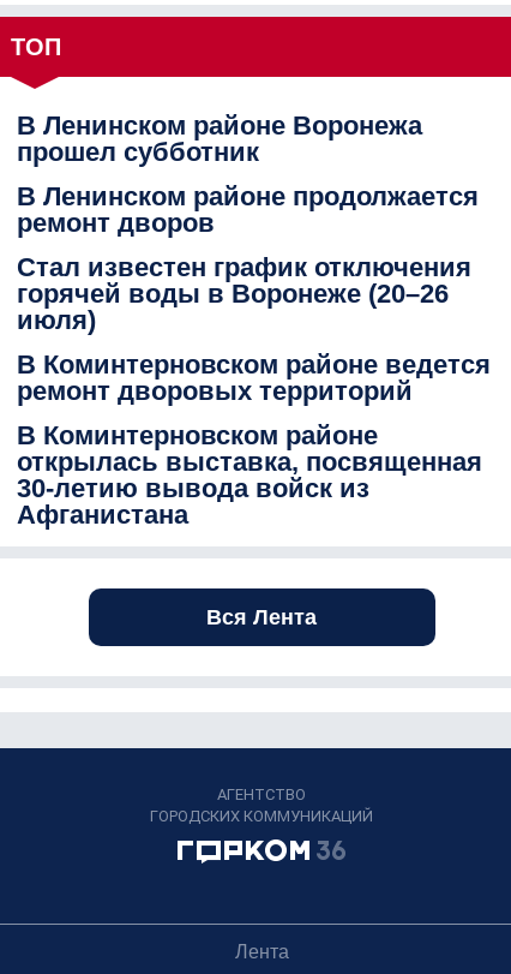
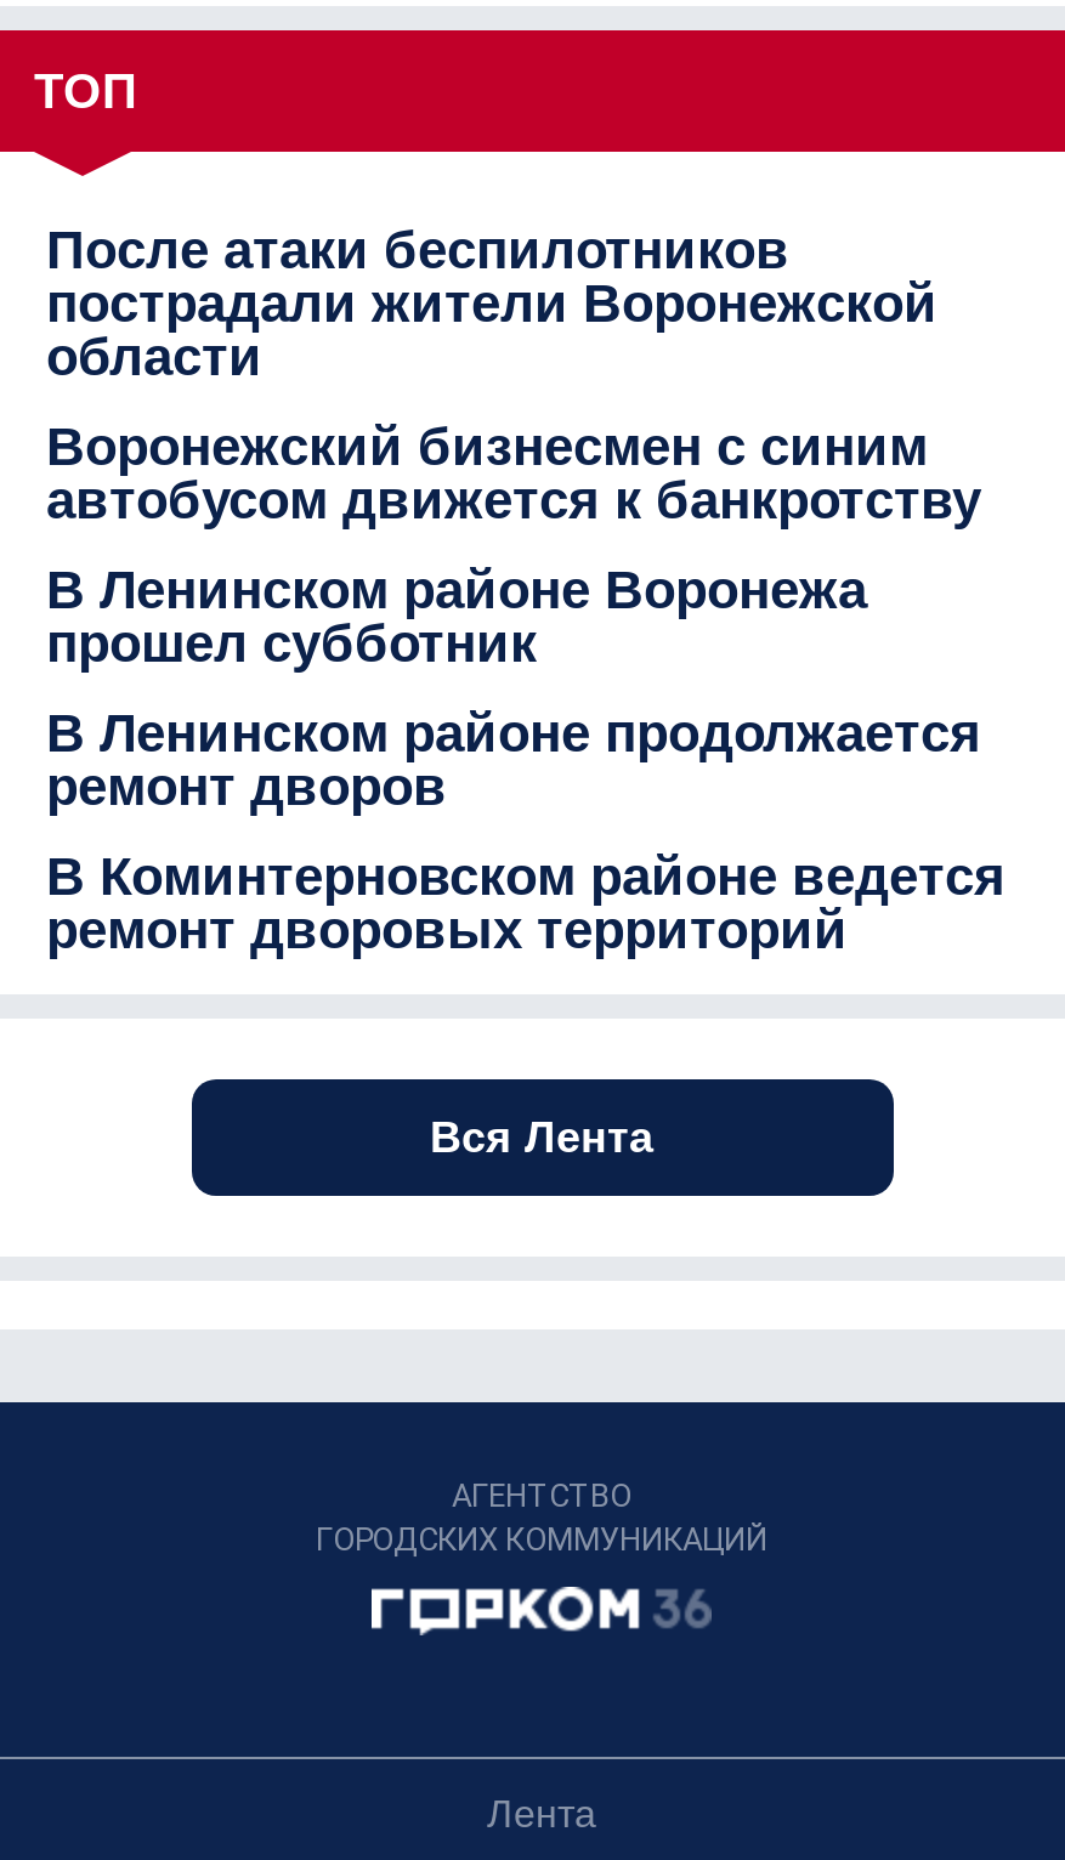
none -> [46,220,981,531] После атаки беспилотников | пострадали жители Воронежской | области | Воронежский бизнесмен с синим | автобусом движется к банкротству
moved [17,111,479,238] -> [46,560,981,817]: В Ленинском районе Воронежа | прошел субботник | В Ленинском районе продолжается | ремонт дворов
[17,252,471,335] Стал известен график отключения | горячей воды в Воронеже (20–26 | июля) -> none
moved [17,350,491,406] -> [46,846,1005,961]: В Коминтерновском районе ведется | ремонт дворовых территорий
[17,420,482,530] В Коминтерновском районе | открылась выставка, посвященная | 30-летию вывода войск из | Афганистана -> none

